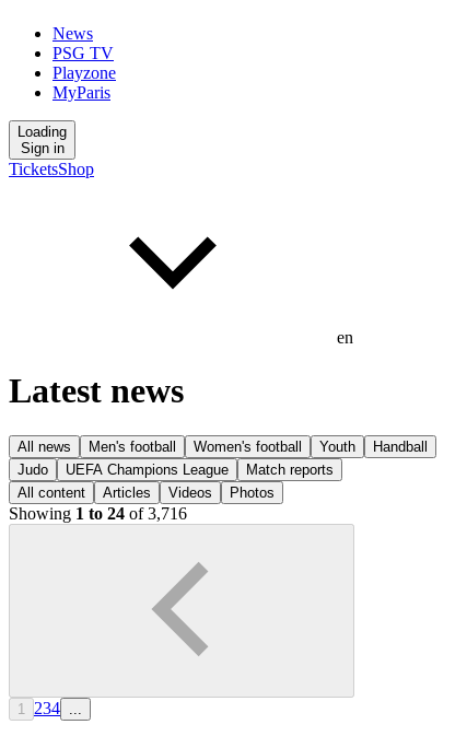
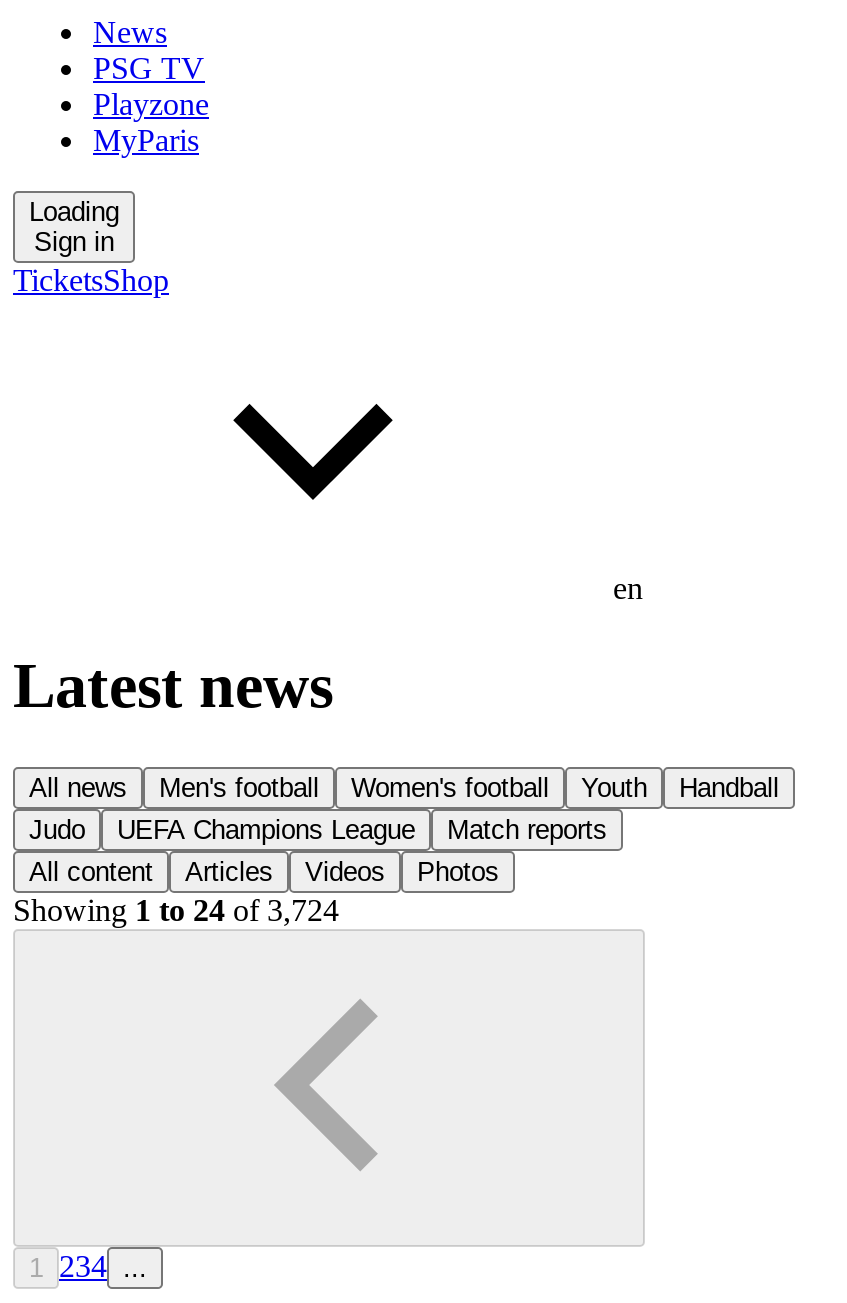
[9,504,187,523] Showing1 to 24of 3,716 -> [13,893,339,927] Showing1 to 24of 3,724

